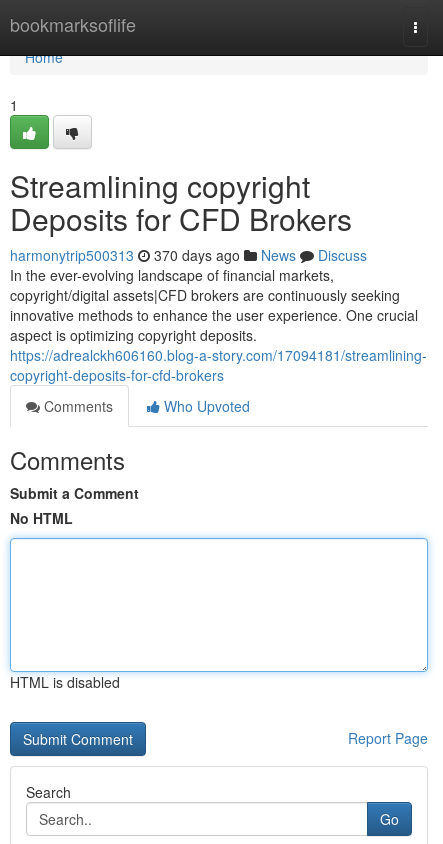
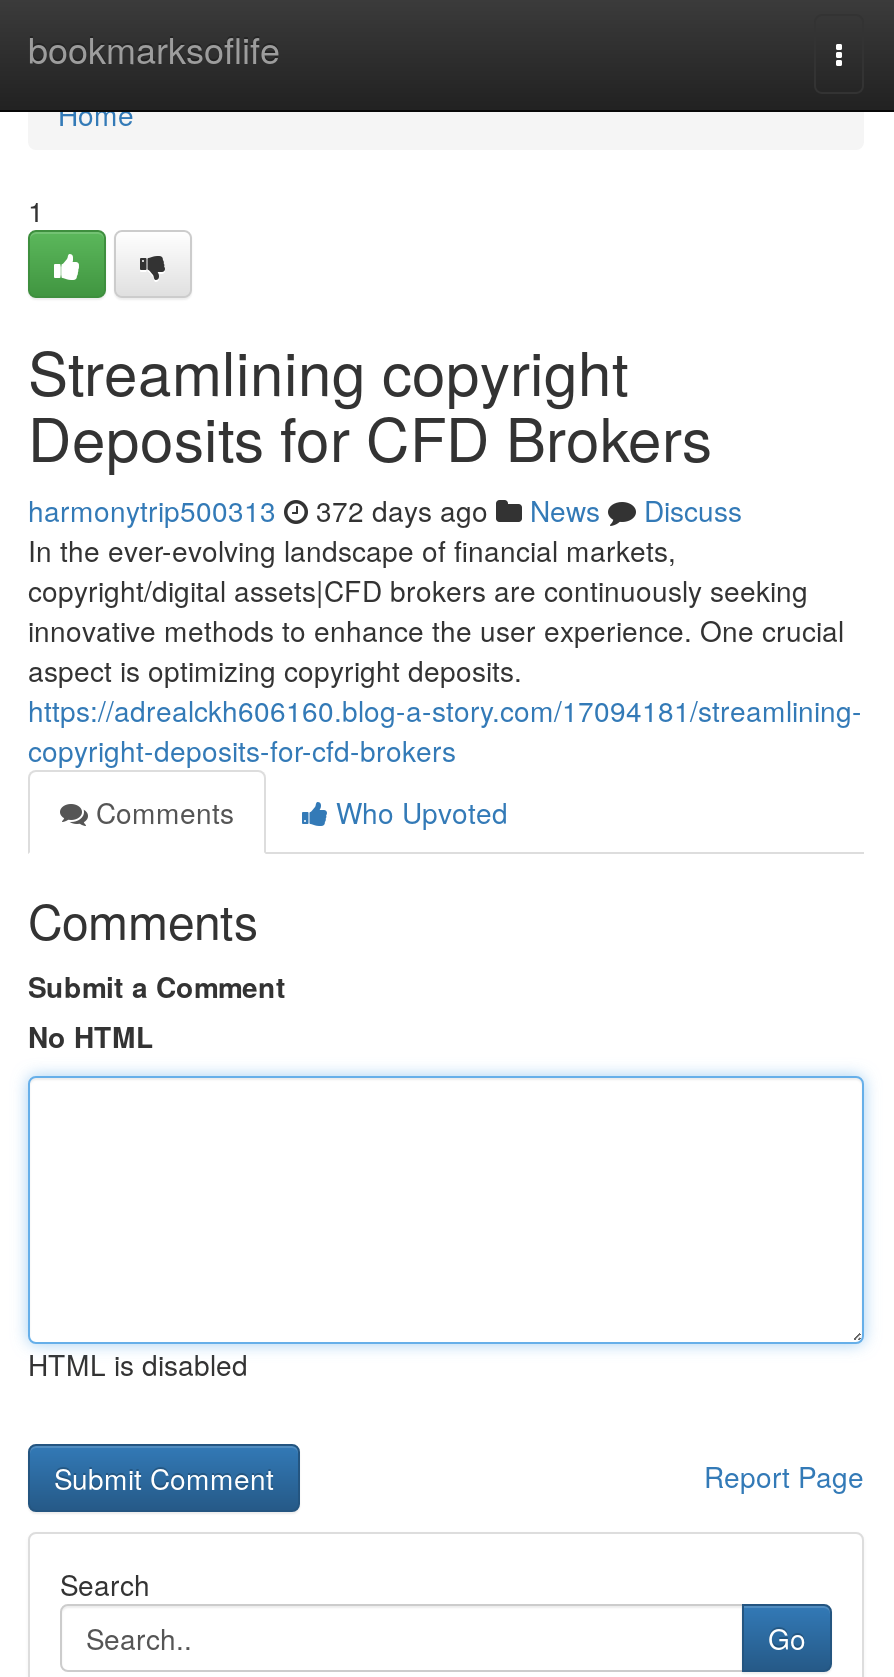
[10,245,367,265] harmonytrip500313 370 days ago News Discuss -> [28,490,742,530] harmonytrip500313 372 days ago News Discuss

